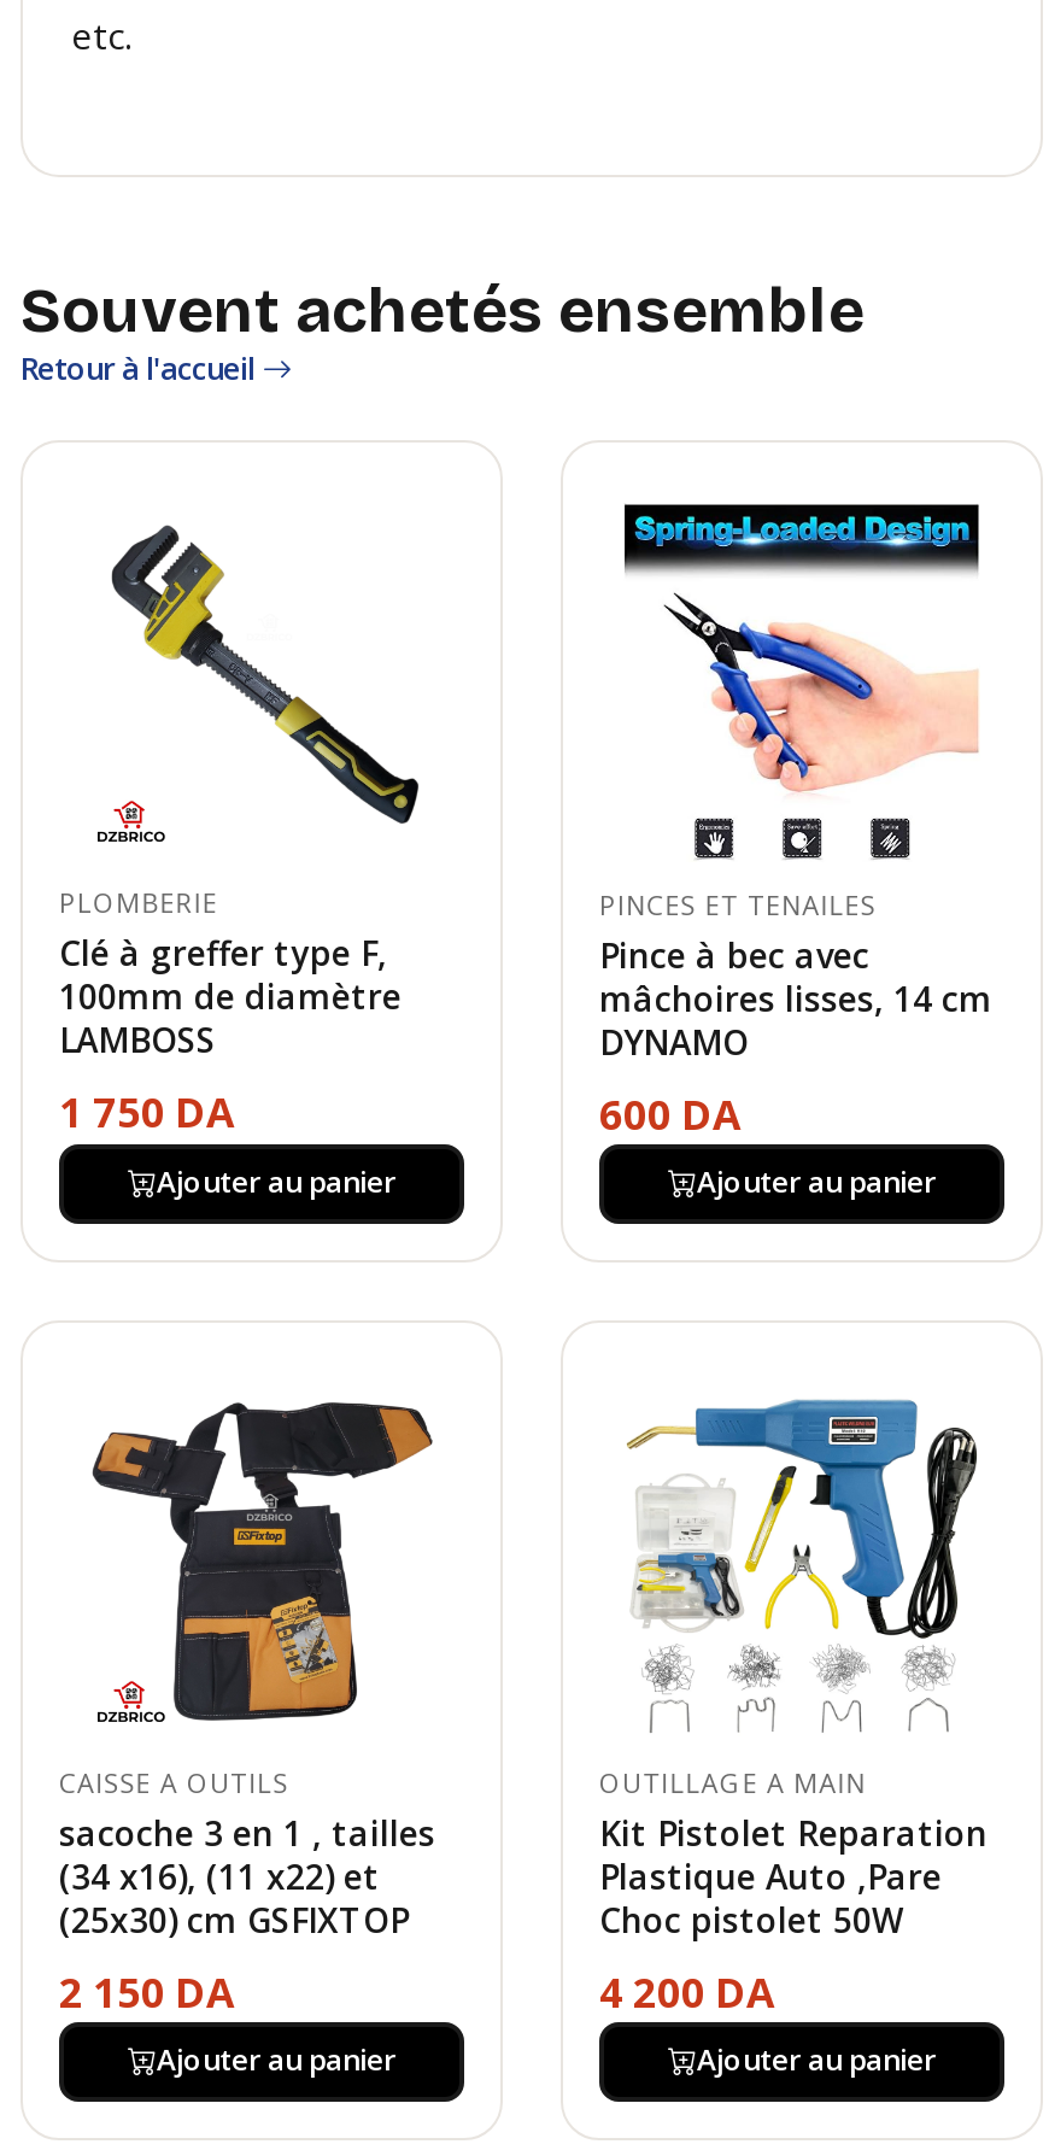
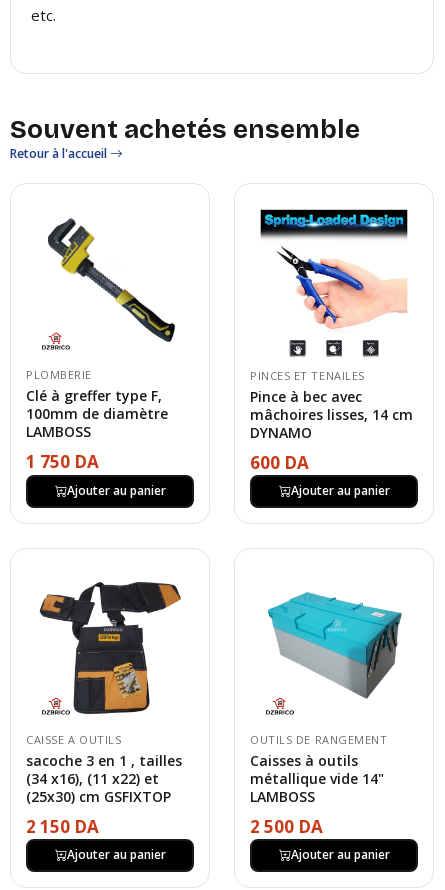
[599,1398,988,2019] [image] | OUTILLAGE A MAIN | Kit Pistolet Reparation | Plastique Auto ,Pare | Choc pistolet 50W | 4 200 DA -> [250,581,407,837] [image] | OUTILS DE RANGEMENT | Caisses à outils | métallique vide 14" | LAMBOSS | 2 500 DA

